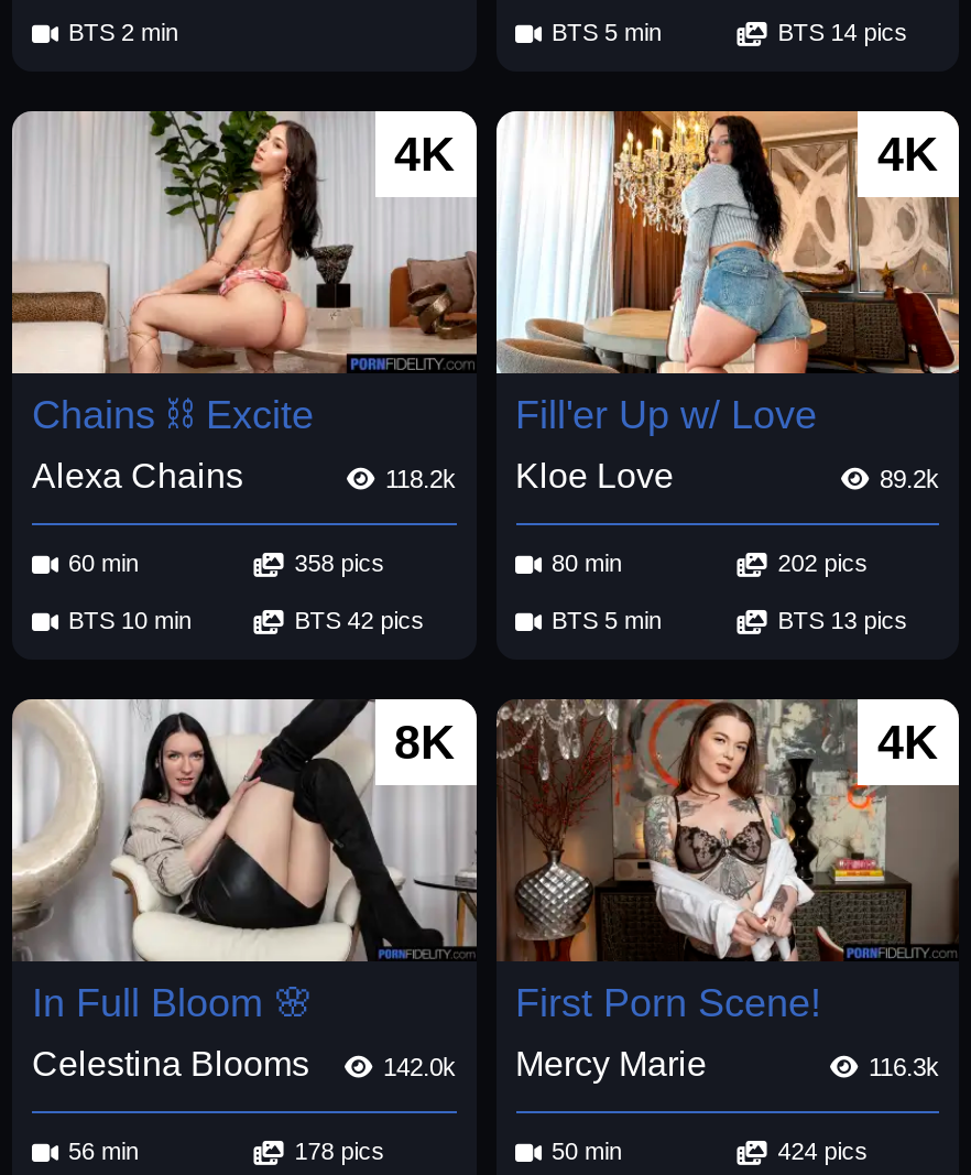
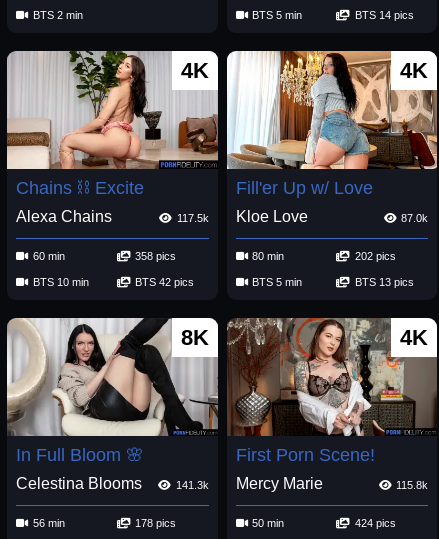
[385,466,456,493] 118.2k -> [176,212,208,224] 117.5k
[880,466,939,493] 89.2k -> [401,212,428,224] 87.0k
[383,1054,456,1081] 142.0k -> [175,479,208,491] 141.3k
[869,1054,939,1081] 116.3k -> [396,479,428,491] 115.8k

